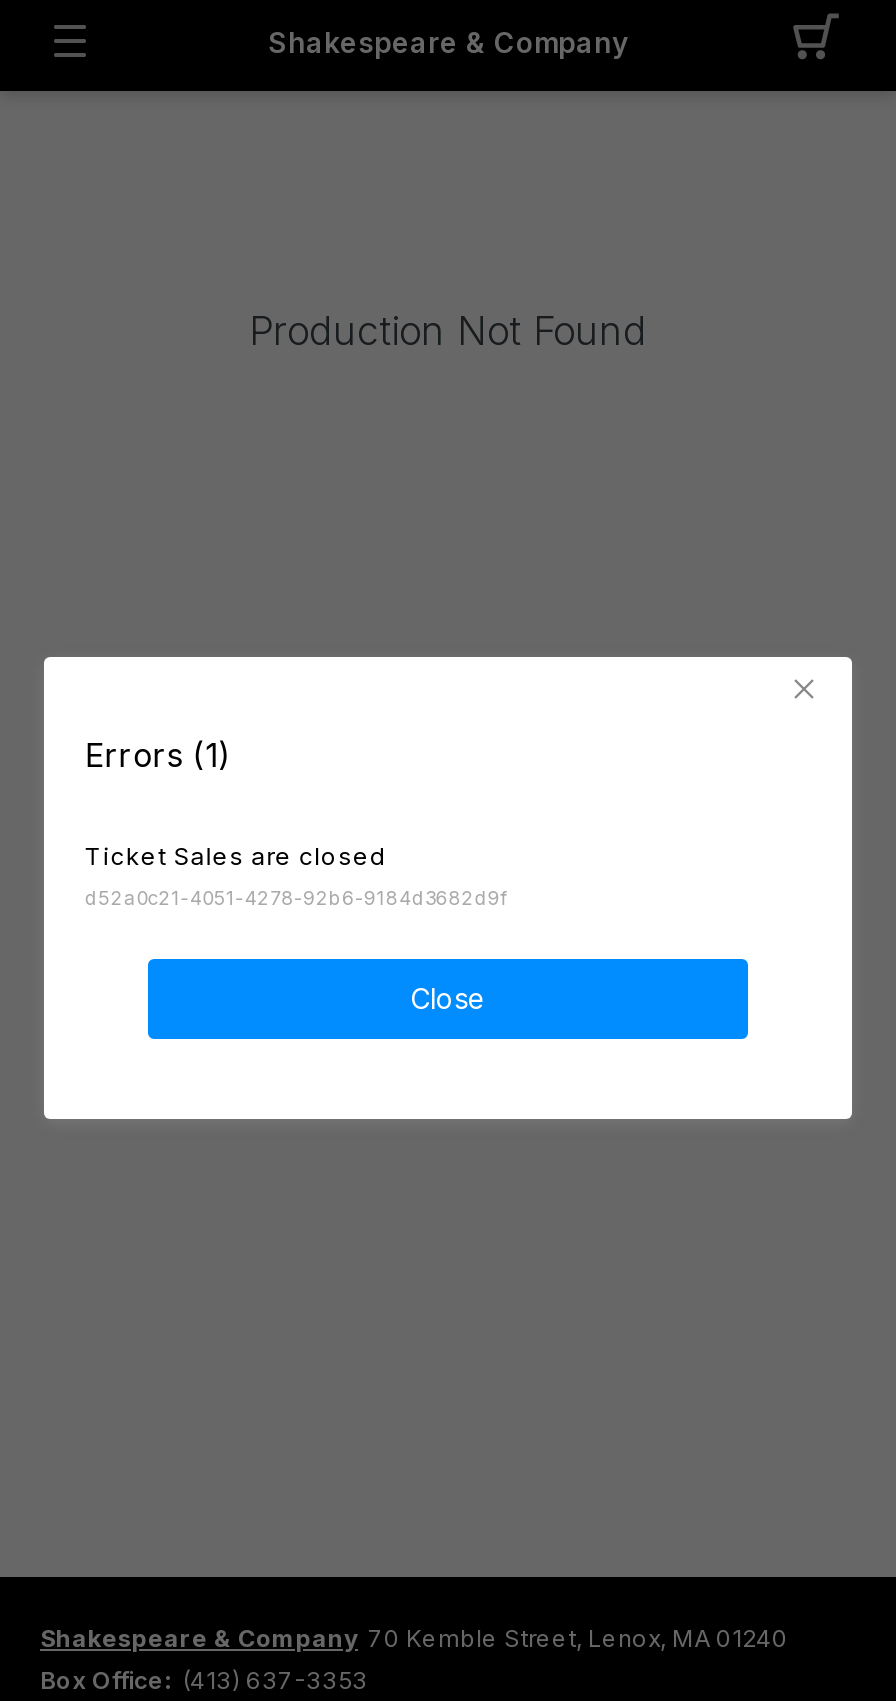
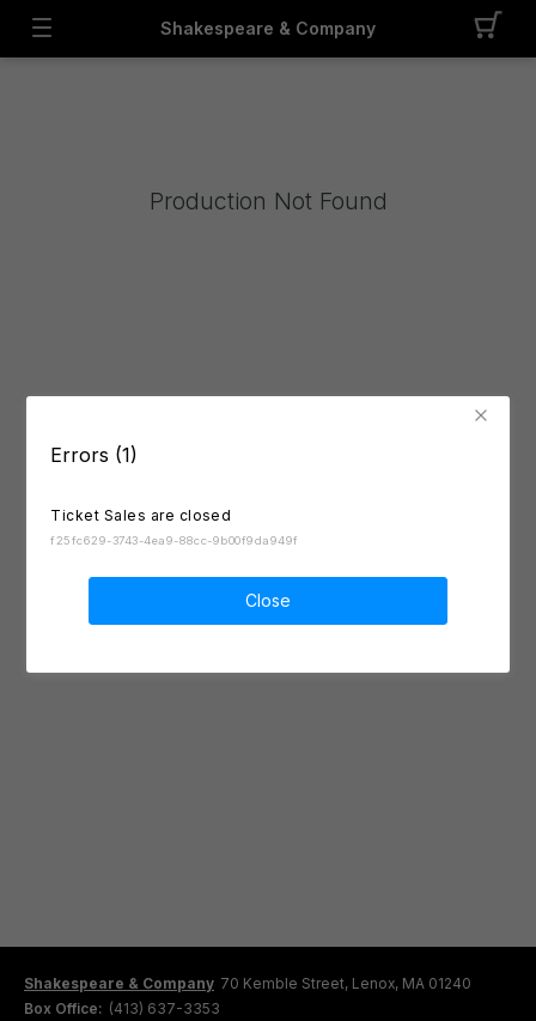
[85,886,509,908] d52a0c21-4051-4278-92b6-9184d3682d9f -> [51,533,299,546] f25fc629-3743-4ea9-88cc-9b00f9da949f

